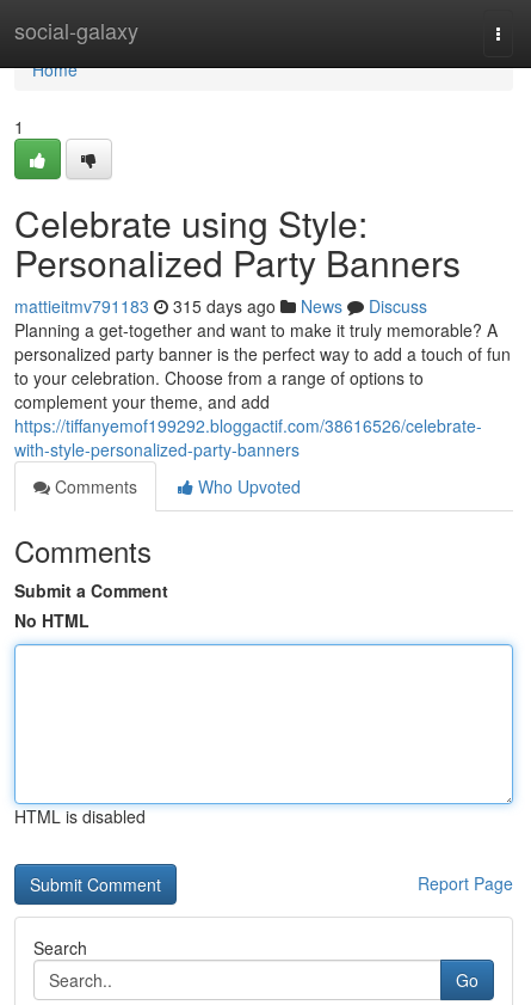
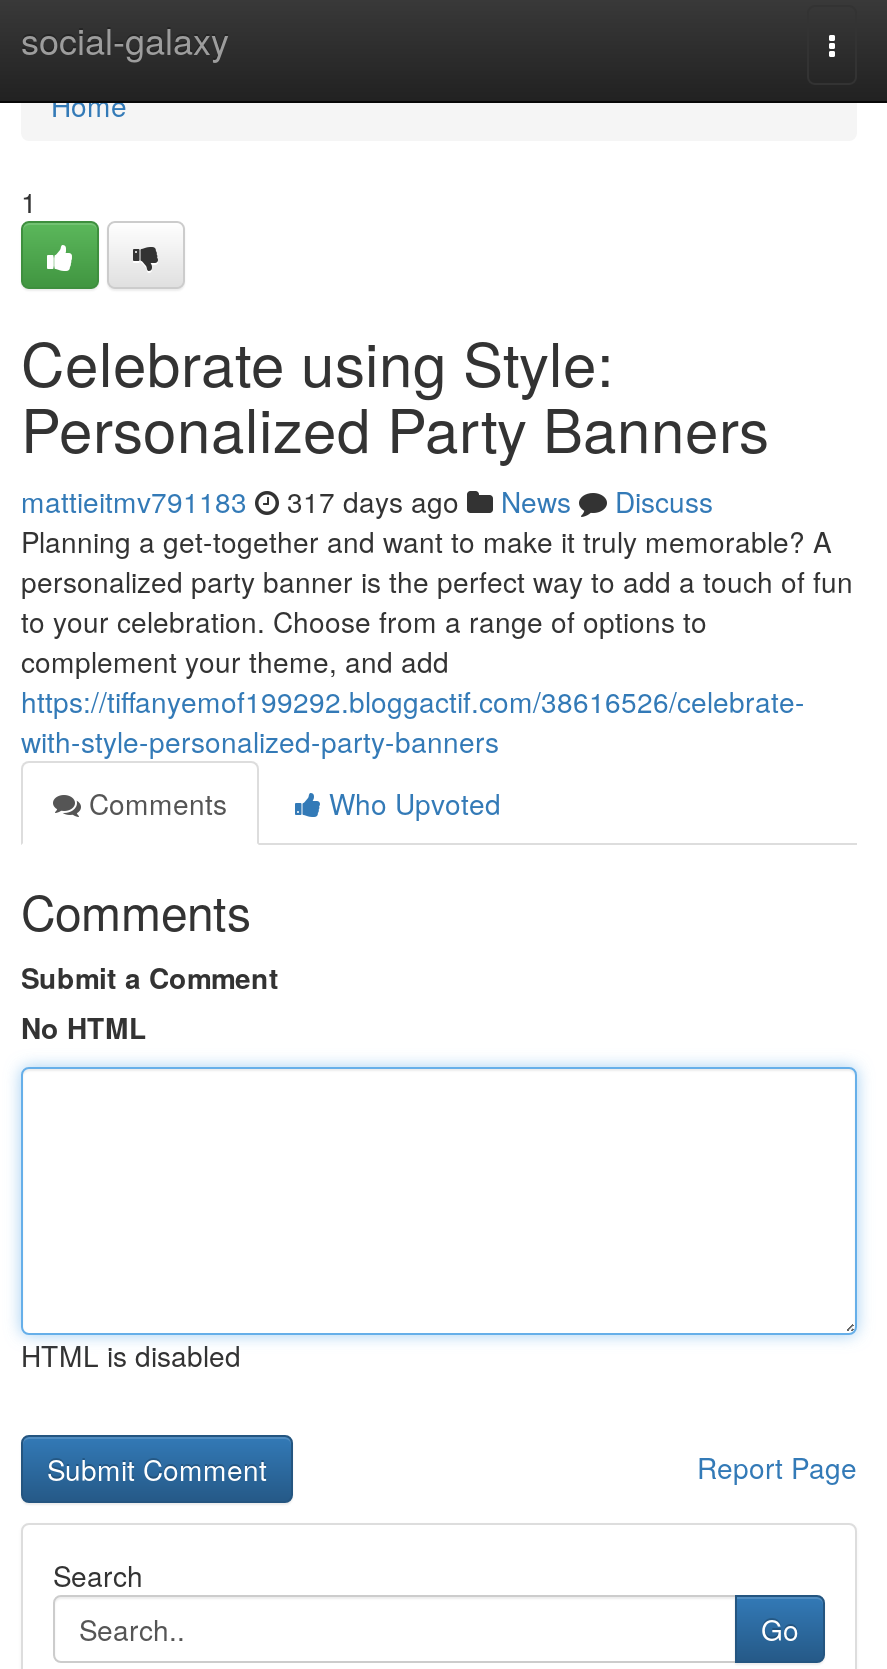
[14,294,427,318] mattieitmv791183 315 days ago News Discuss -> [21,481,713,521] mattieitmv791183 317 days ago News Discuss

